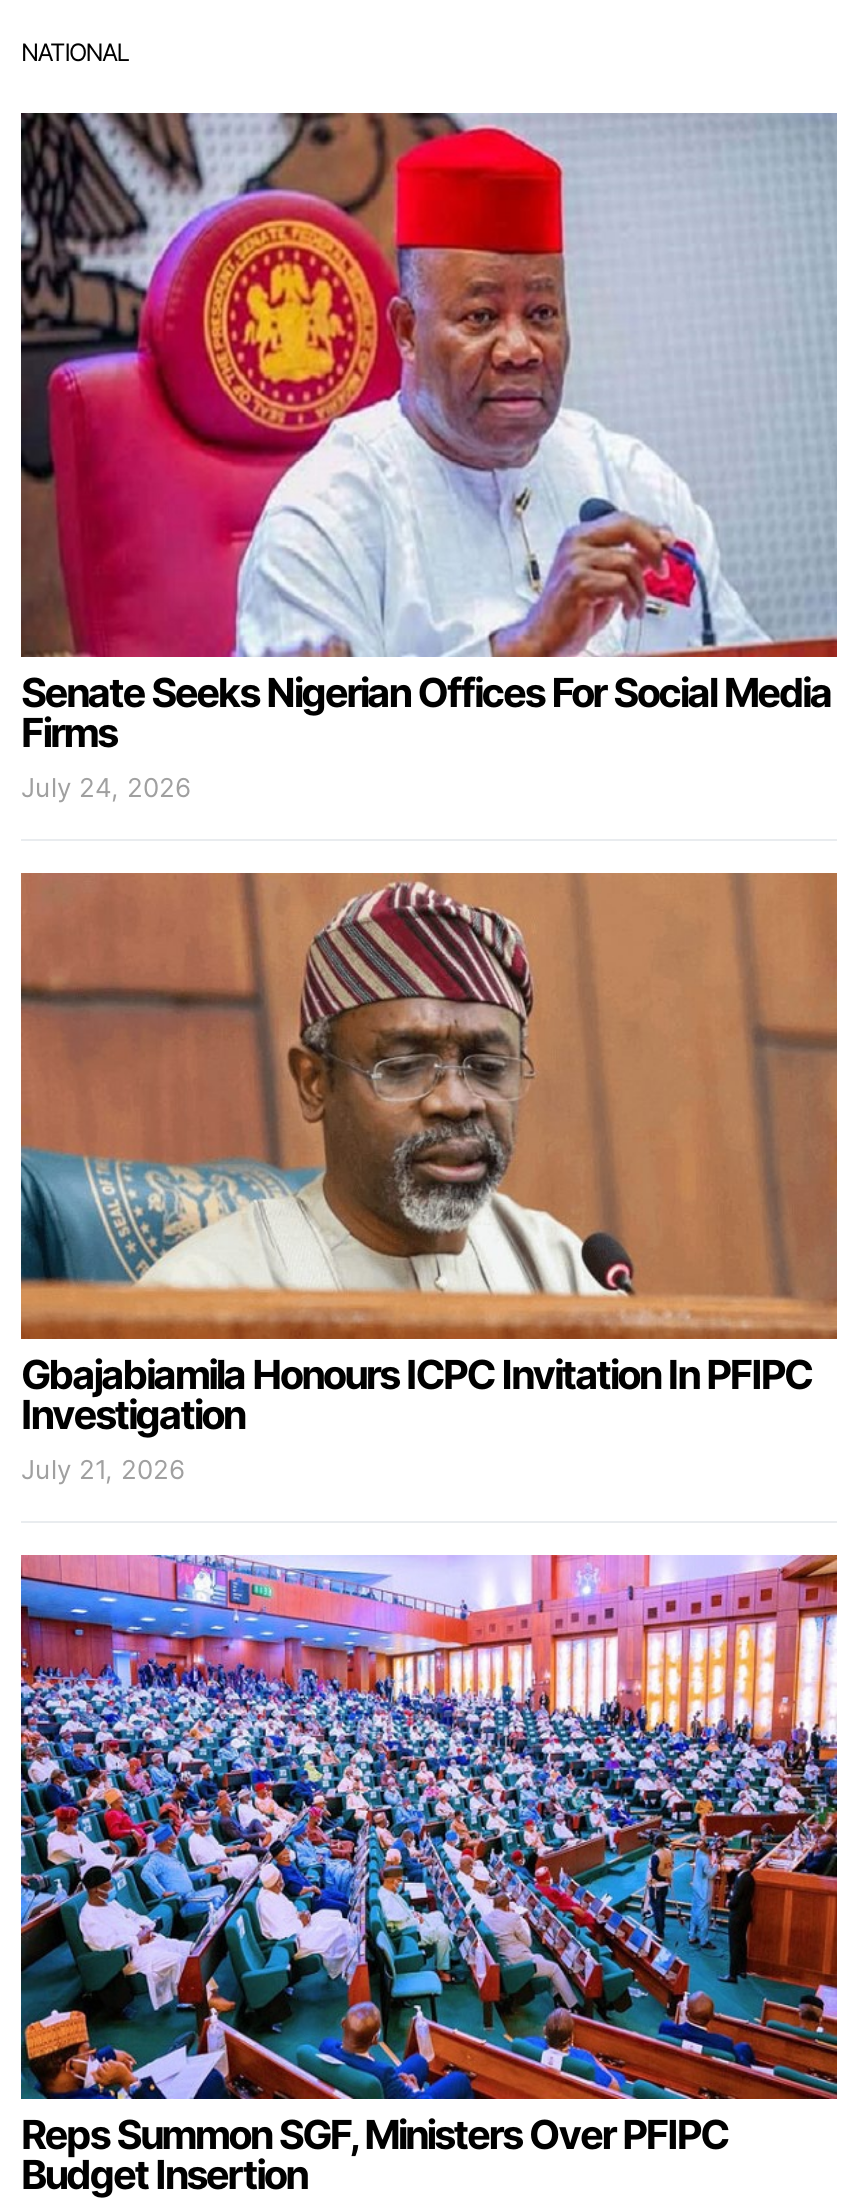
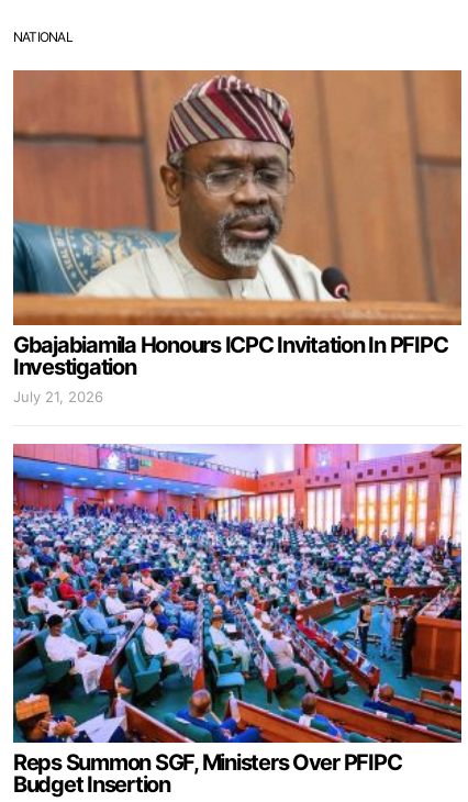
[19,111,839,802] [image] | Senate Seeks Nigerian Offices For Social Media | Firms | July 24, 2026 -> none

